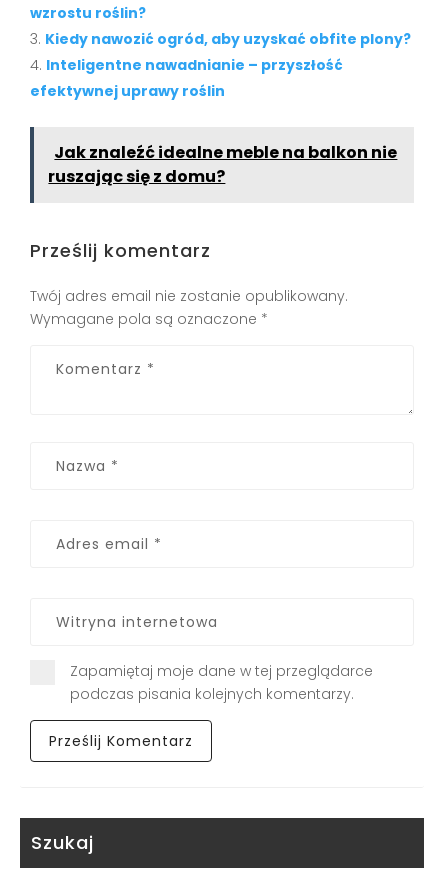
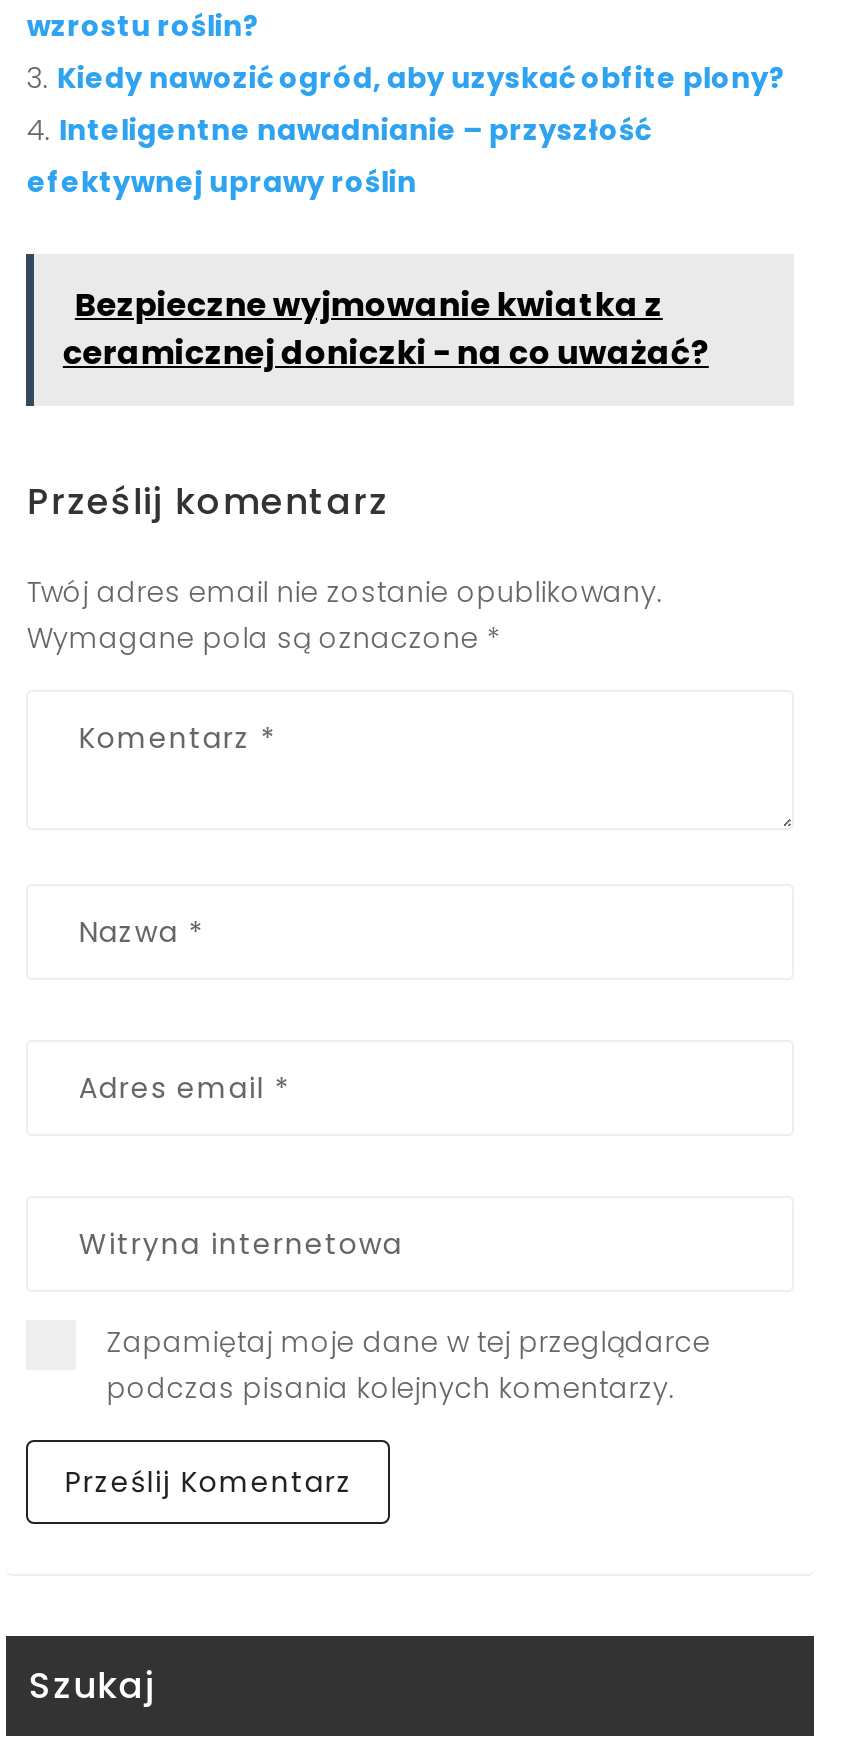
[48,141,397,188] Jak znaleźć idealne meble na balkon nie | ruszając się z domu? -> [63,282,709,376] Bezpieczne wyjmowanie kwiatka z | ceramicznej doniczki - na co uważać?

